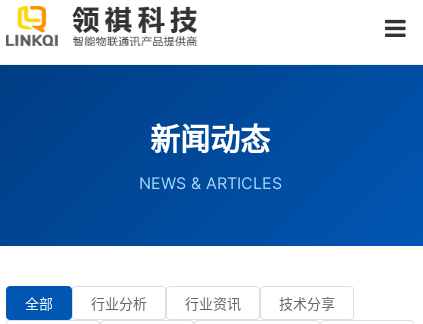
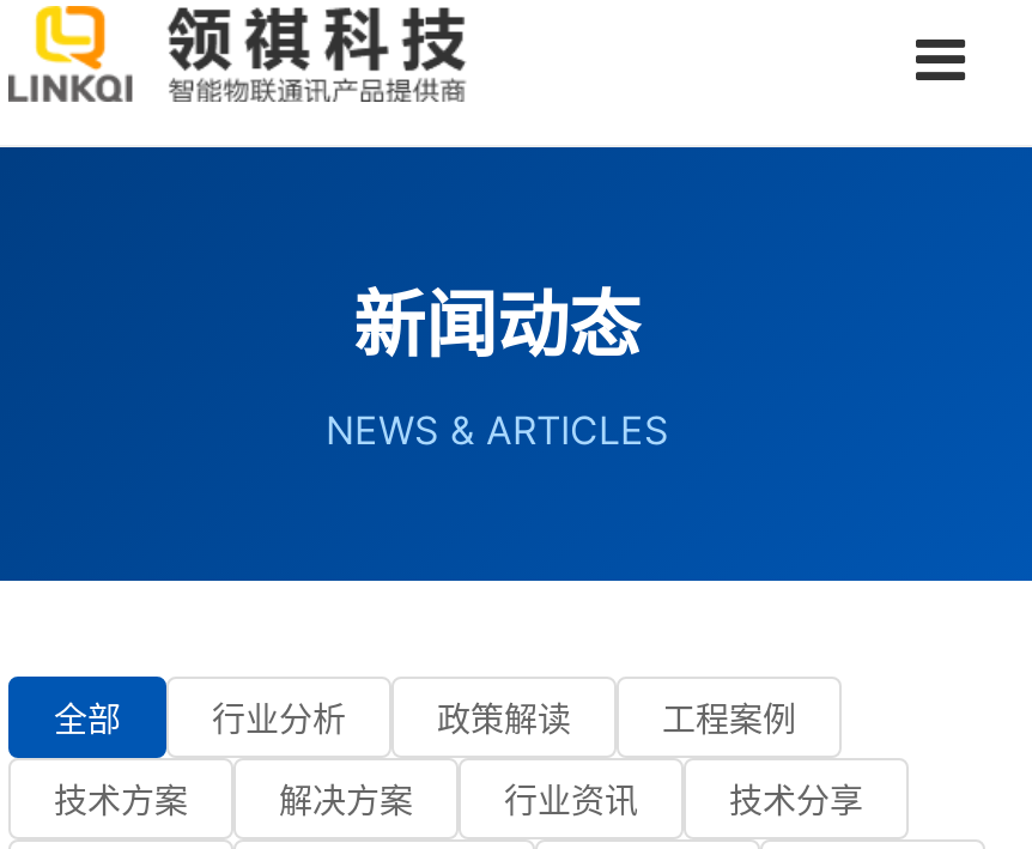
none -> [54,701,796,820] 政策解读 | 工程案例 | 技术方案 | 解决方案

